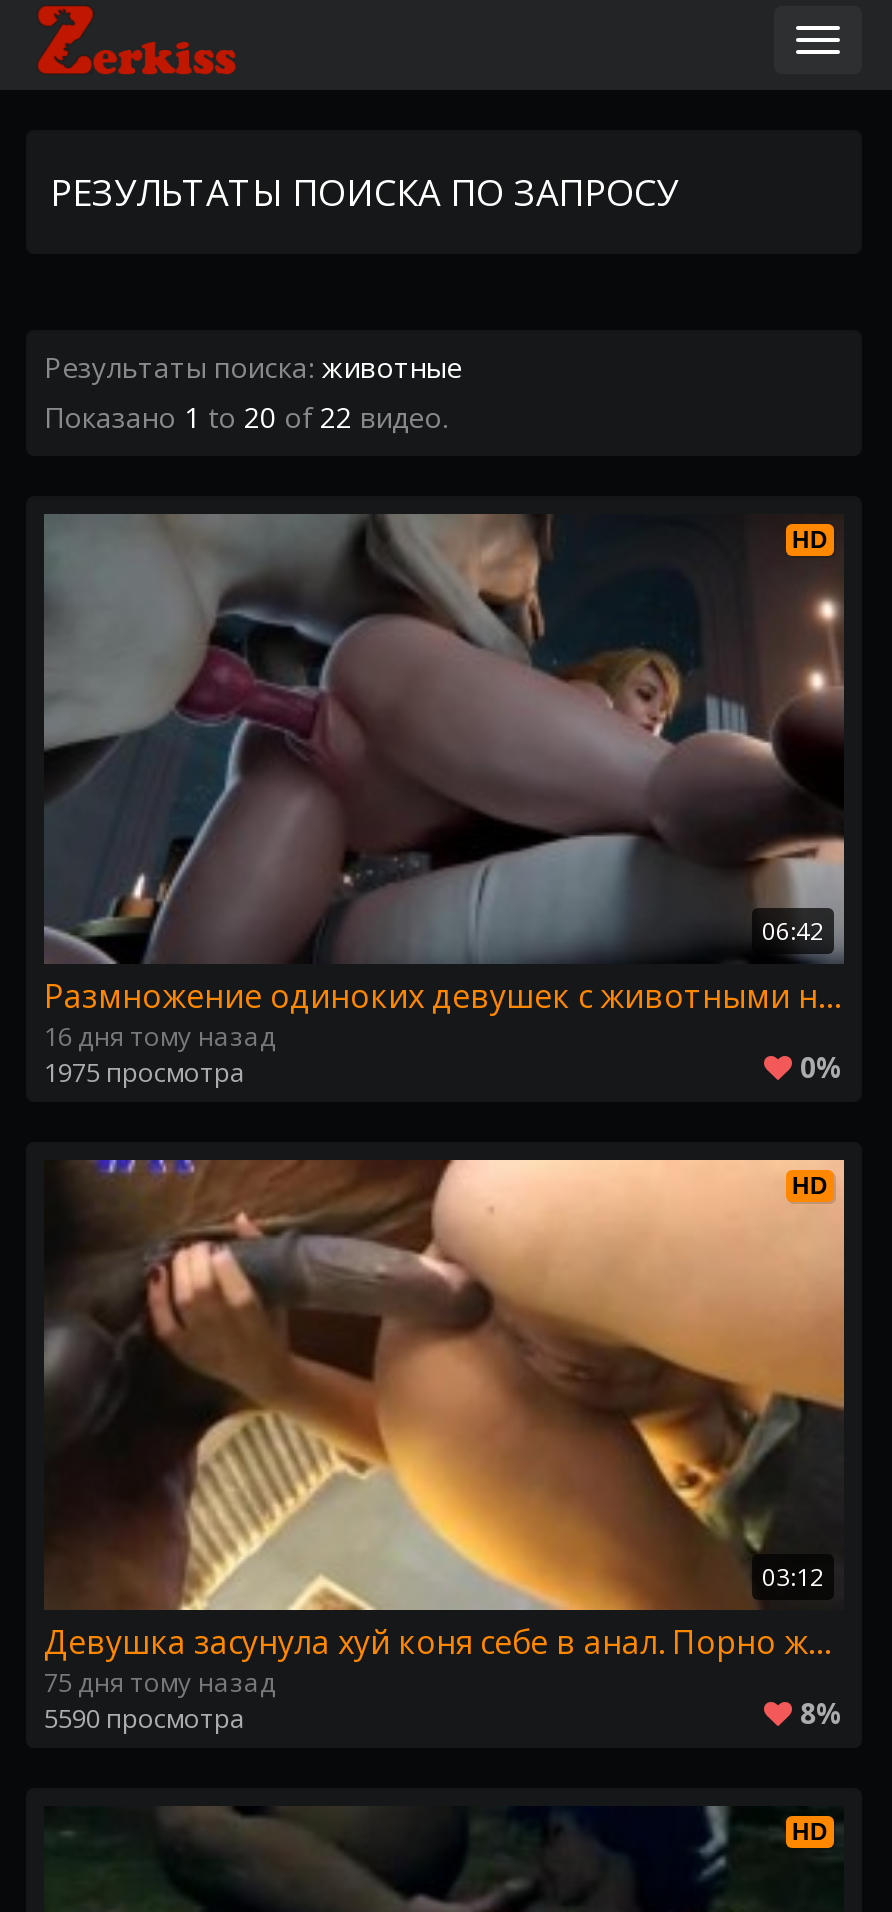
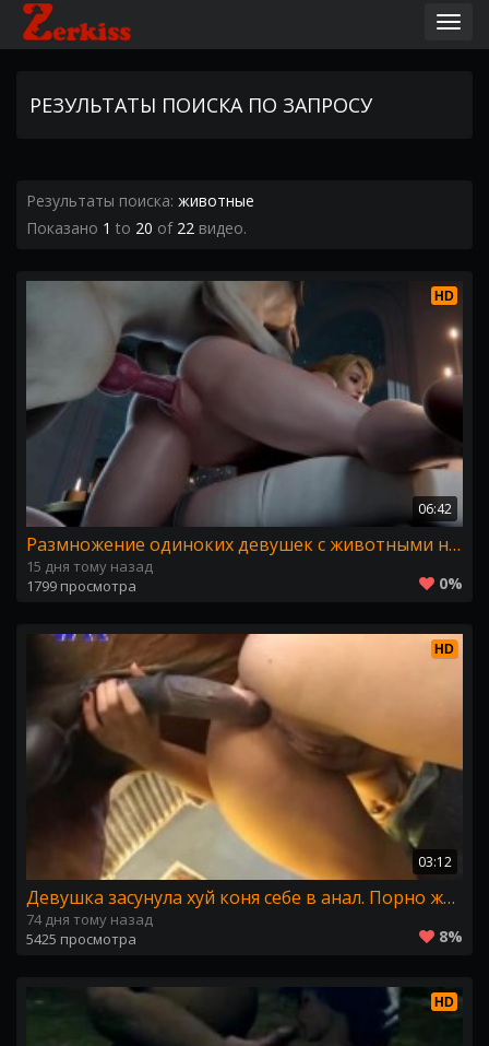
[44,1018,276,1054] 16 дня тому назад -> [26,556,153,576] 15 дня тому назад
[44,1054,246,1090] 1975 просмотра -> [26,576,136,596] 1799 просмотра
[44,1664,276,1700] 75 дня тому назад -> [26,909,153,929] 74 дня тому назад
[44,1700,246,1736] 5590 просмотра -> [26,929,136,949] 5425 просмотра

